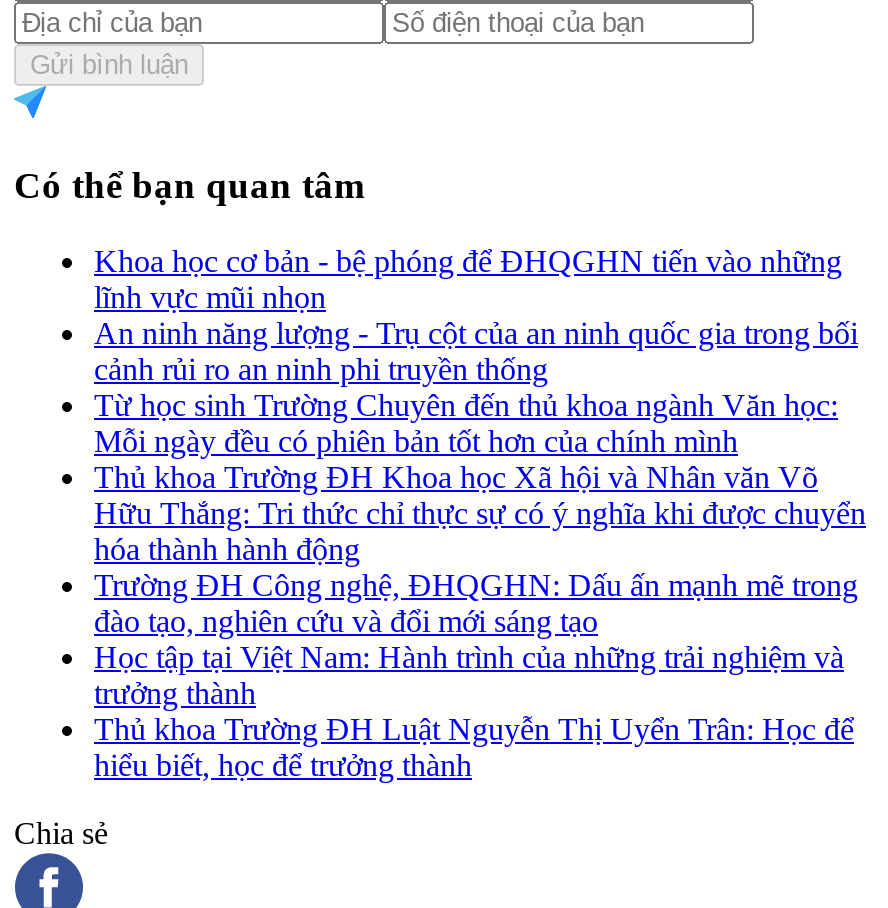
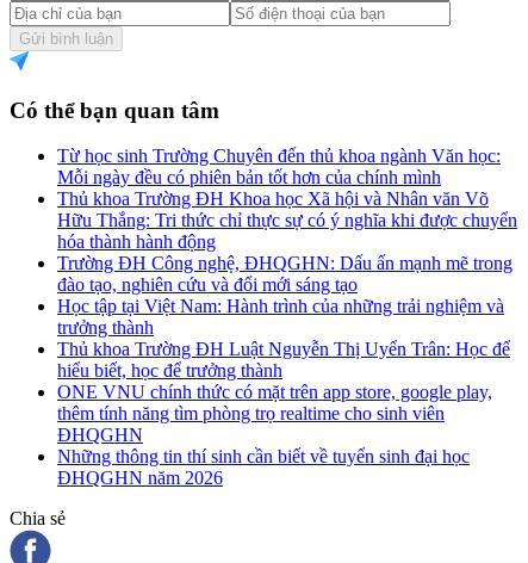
[94,244,858,386] Khoa học cơ bản - bệ phóng để ĐHQGHN tiến vào những | lĩnh vực mũi nhọn | An ninh năng lượng - Trụ cột của an ninh quốc gia trong bối | cảnh rủi ro an ninh phi truyền thống -> none
moved [94,388,866,782] -> [57,146,517,381]: Từ học sinh Trường Chuyên đến thủ khoa ngành Văn học: | Mỗi ngày đều có phiên bản tốt hơn của chính mình | Thủ khoa Trường ĐH Khoa học Xã hội và Nhân văn Võ | ... | Thủ khoa Trường ĐH Luật Nguyễn Thị Uyển Trân: Học để | hiểu biết, học để trưởng thành
none -> [57,382,492,488] ONE VNU chính thức có mặt trên app store, google play, | thêm tính năng tìm phòng trọ realtime cho sinh viên | ĐHQGHN | Những thông tin thí sinh cần biết về tuyển sinh đại học | ĐHQGHN năm 2026

